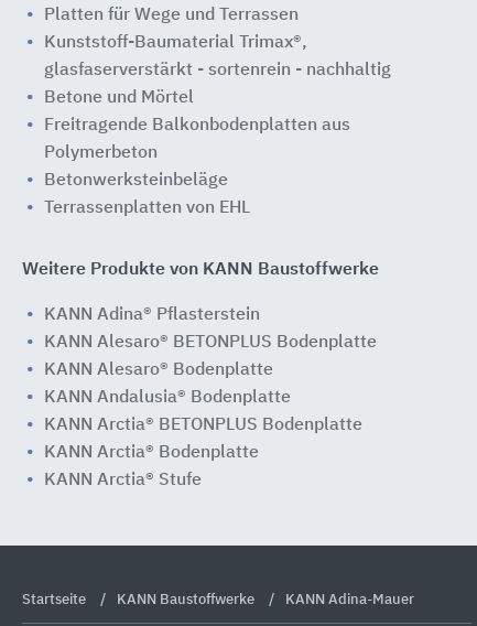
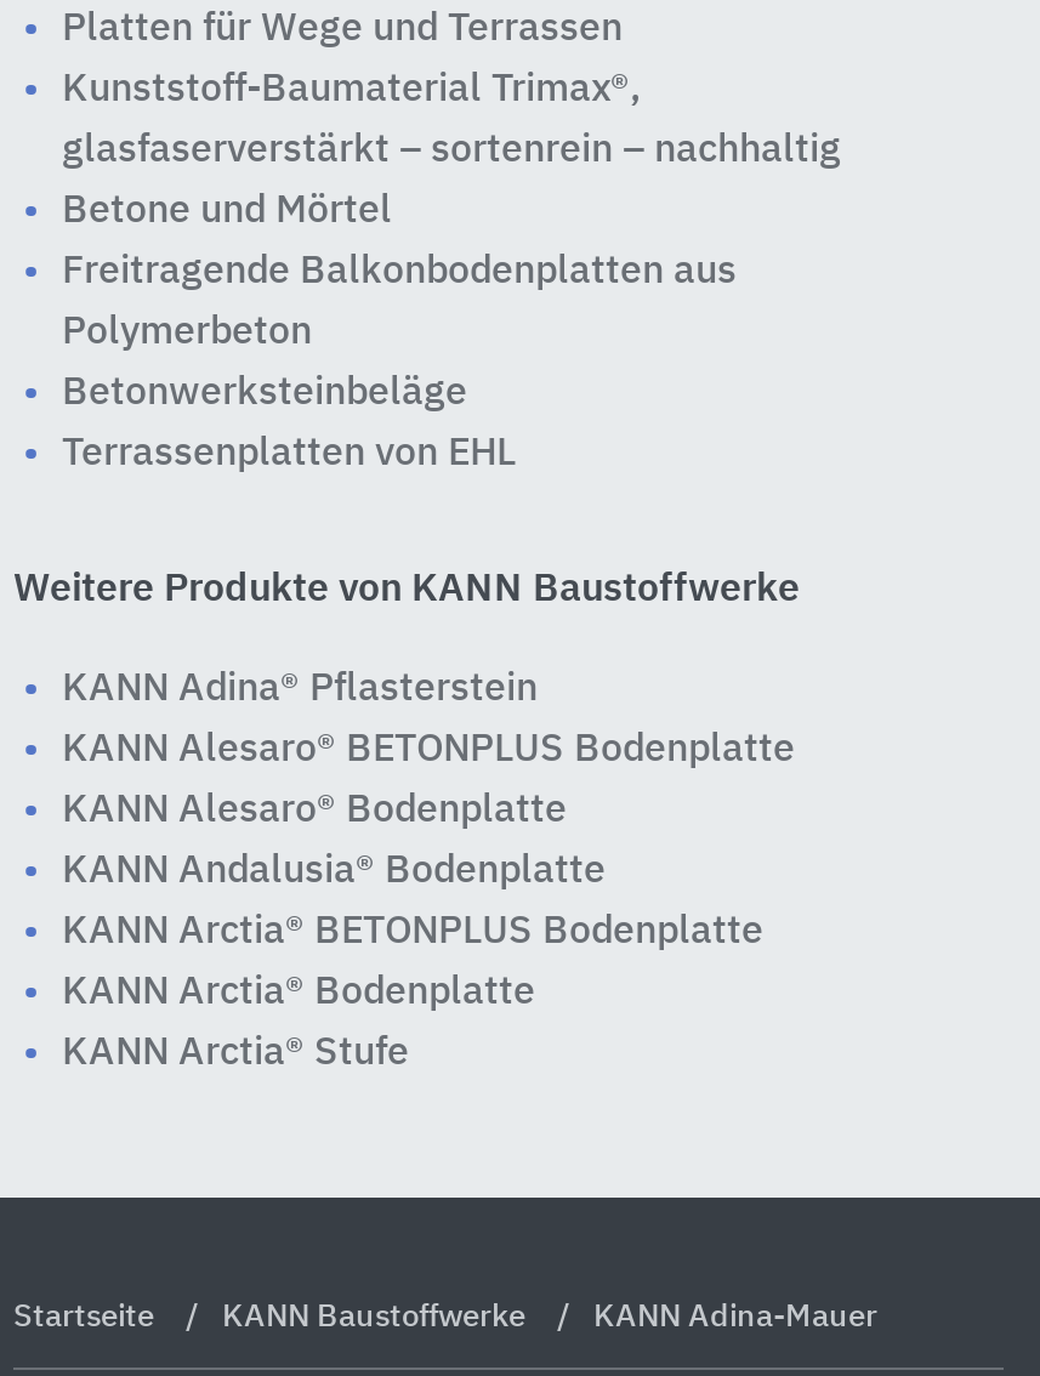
[44,62,391,79] glasfaserverstärkt - sortenrein - nachhaltig -> [62,133,841,171] glasfaserverstärkt – sortenrein – nachhaltig

